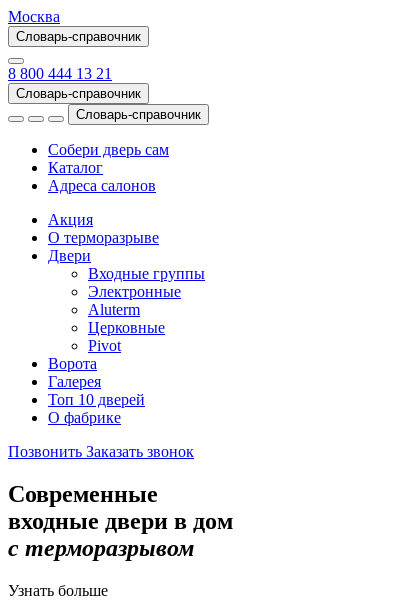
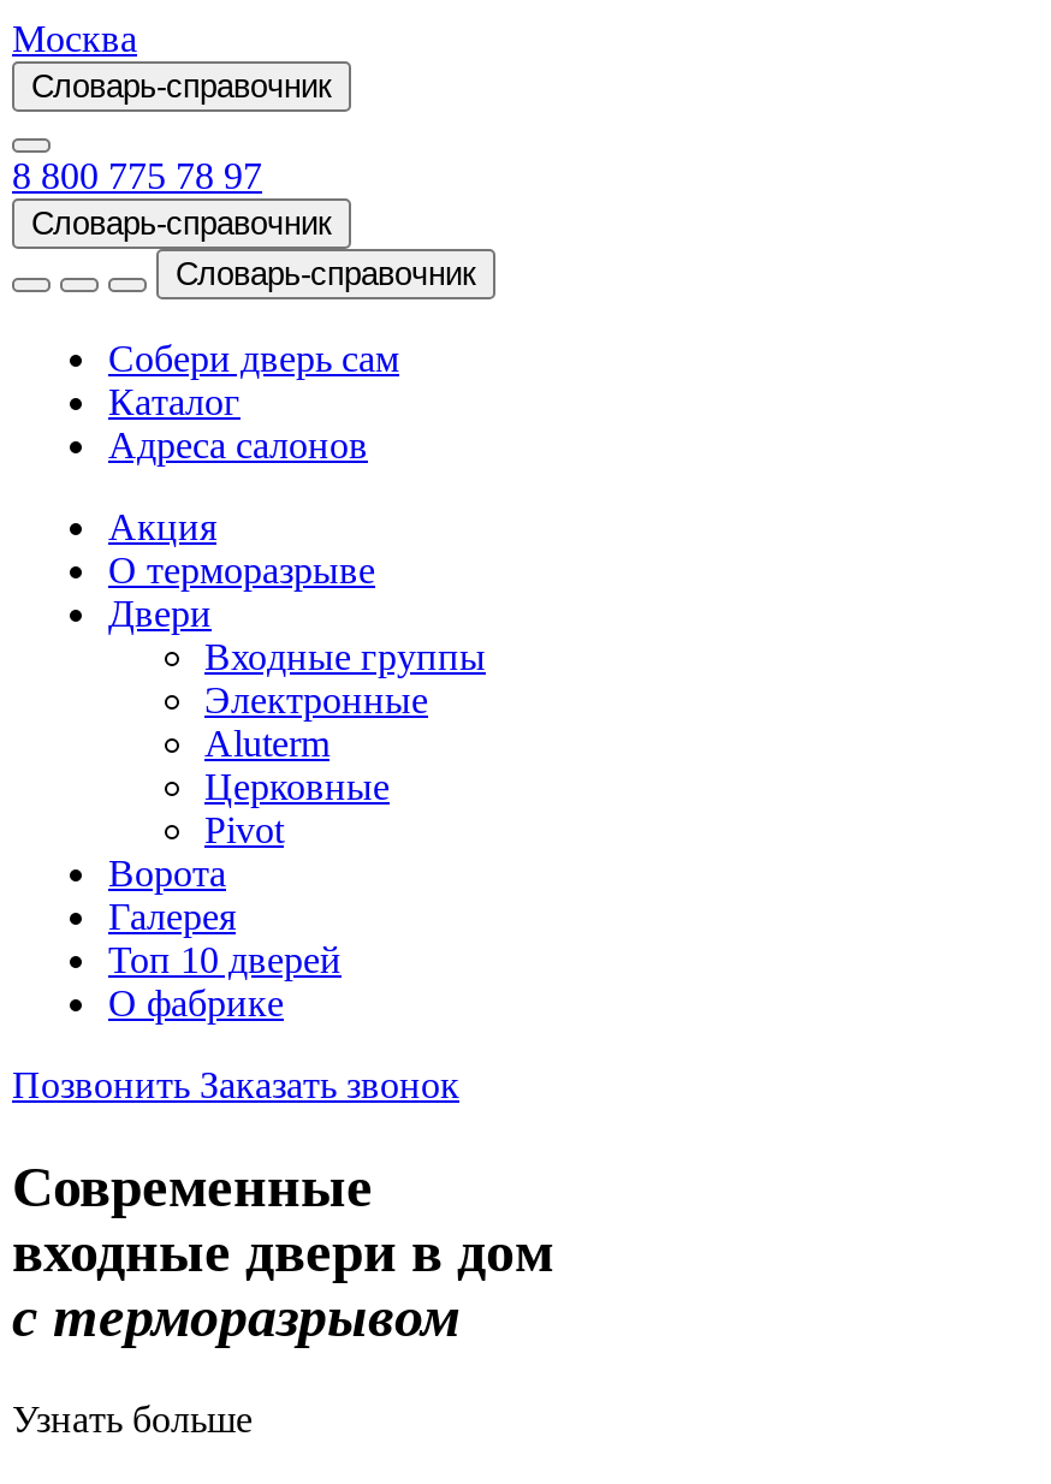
[8,65,112,82] 8 800 444 13 21 -> [12,155,262,196] 8 800 775 78 97

